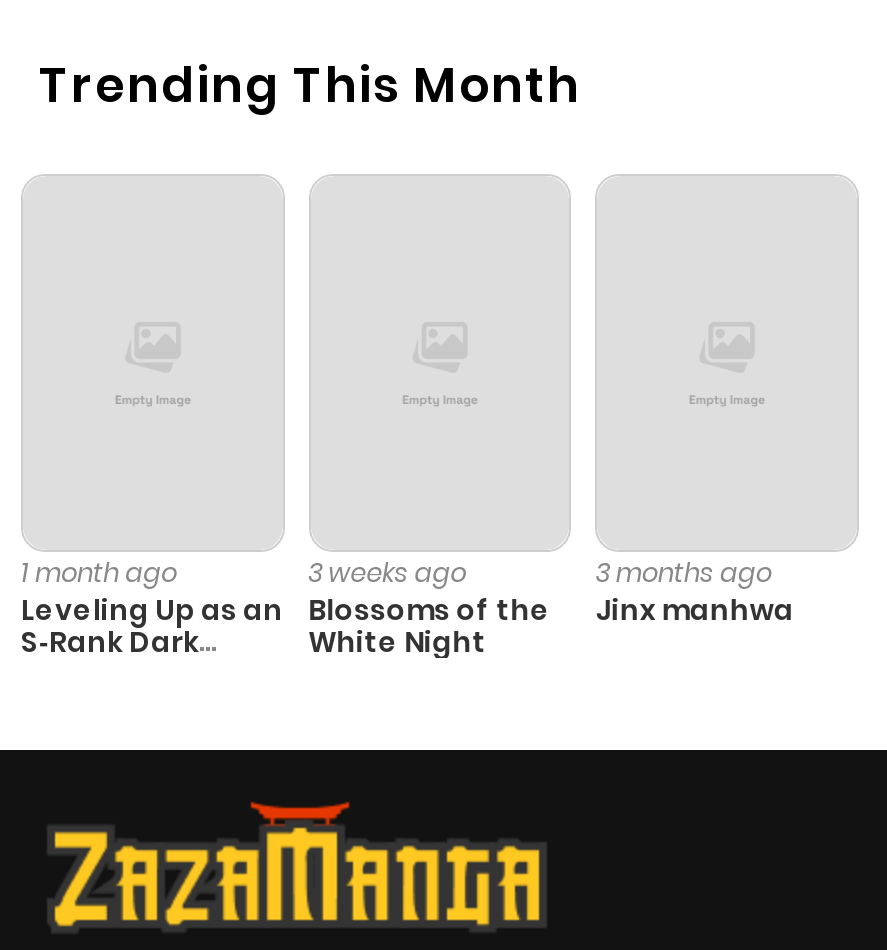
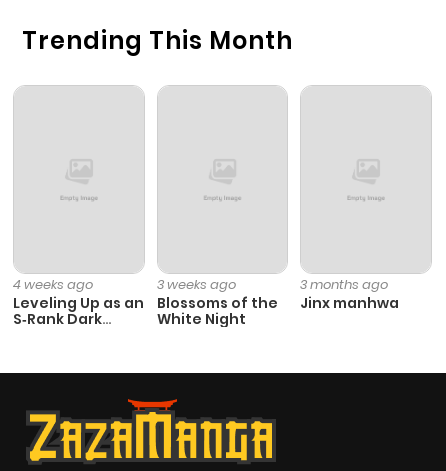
[21,553,177,591] 1 month ago -> [13,275,93,294] 4 weeks ago

